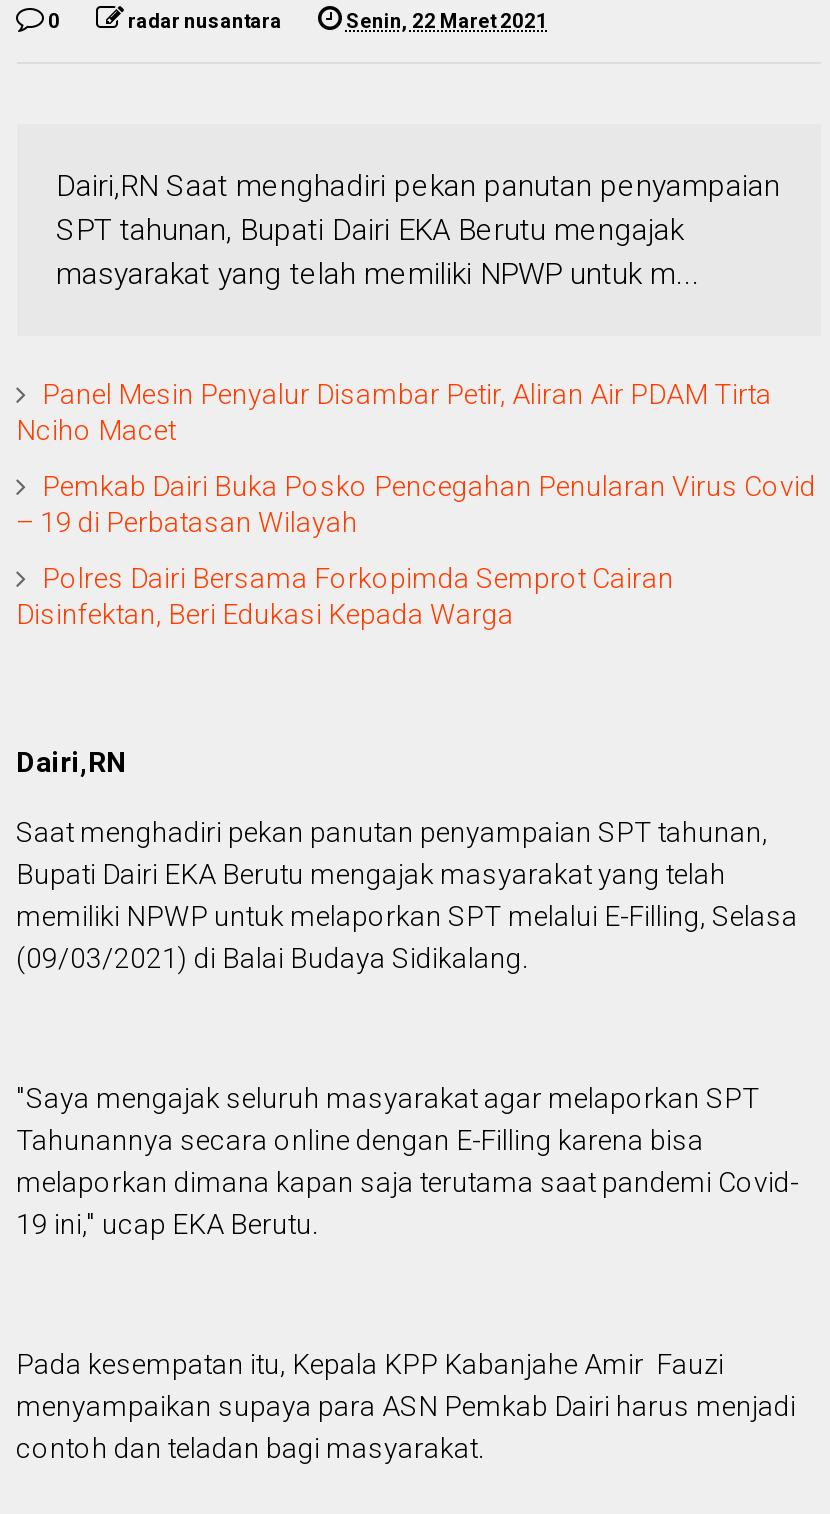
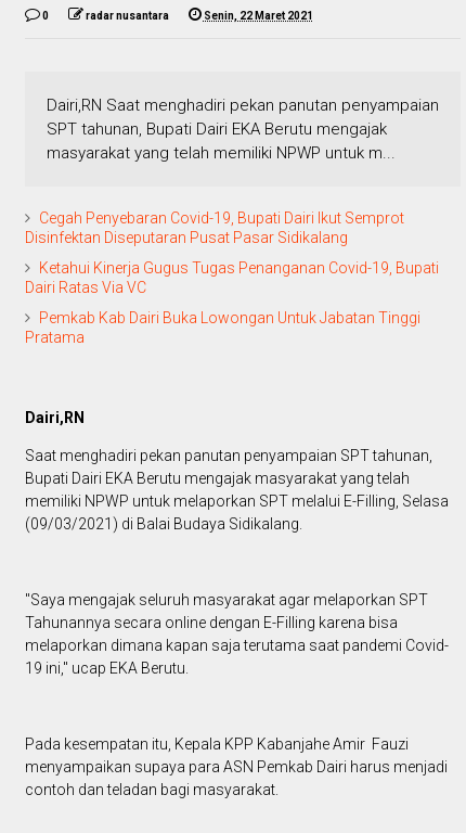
[16,377,772,445] Panel Mesin Penyalur Disambar Petir, Aliran Air PDAM Tirta | Nciho Macet -> [24,209,404,246] Cegah Penyebaran Covid-19, Bupati Dairi Ikut Semprot | Disinfektan Diseputaran Pusat Pasar Sidikalang
[16,469,816,537] Pemkab Dairi Buka Posko Pencegahan Penularan Virus Covid | – 19 di Perbatasan Wilayah -> [24,259,438,296] Ketahui Kinerja Gugus Tugas Penanganan Covid-19, Bupati | Dairi Ratas Via VC
[16,561,674,629] Polres Dairi Bersama Forkopimda Semprot Cairan | Disinfektan, Beri Edukasi Kepada Warga -> [24,309,420,346] Pemkab Kab Dairi Buka Lowongan Untuk Jabatan Tinggi | Pratama

